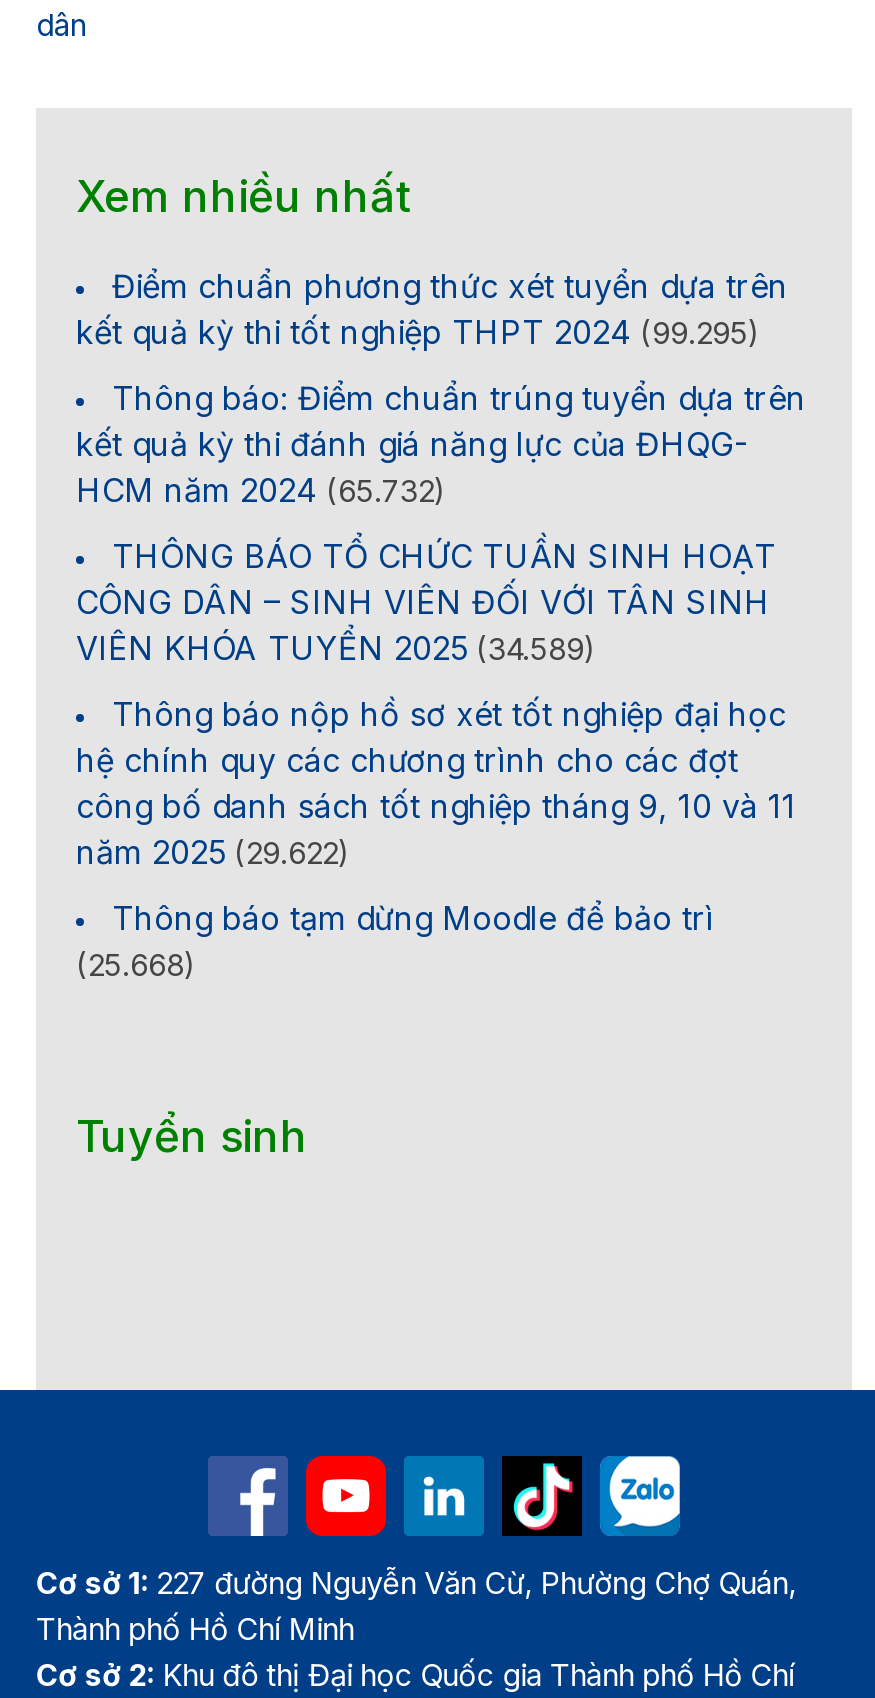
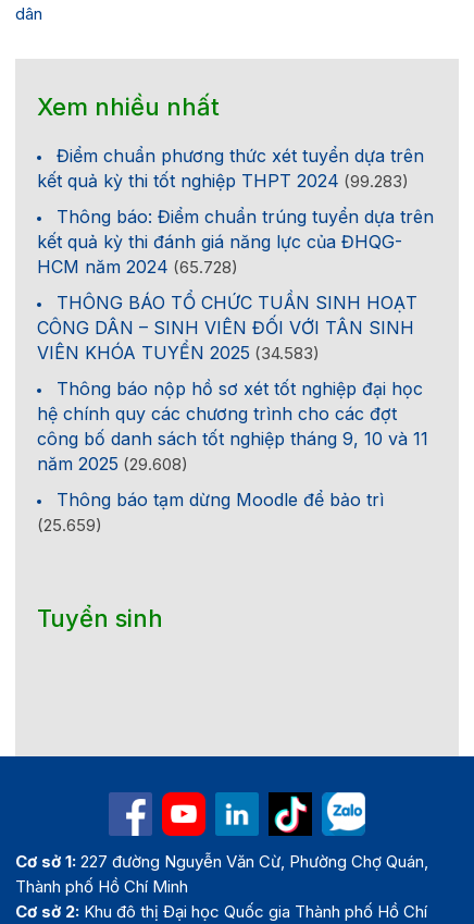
[76,312,760,352] kết quả kỳ thi tốt nghiệp THPT 2024 (99.295) -> [37,170,409,191] kết quả kỳ thi tốt nghiệp THPT 2024 (99.283)
[76,470,446,510] HCM năm 2024 (65.732) -> [37,256,238,277] HCM năm 2024 (65.728)
[76,628,596,668] VIÊN KHÓA TUYỂN 2025 (34.589) -> [37,342,320,363] VIÊN KHÓA TUYỂN 2025 (34.583)
[76,832,350,872] năm 2025 (29.622) -> [37,453,188,474] năm 2025 (29.608)
[76,946,196,984] (25.668) -> [37,515,102,535] (25.659)

